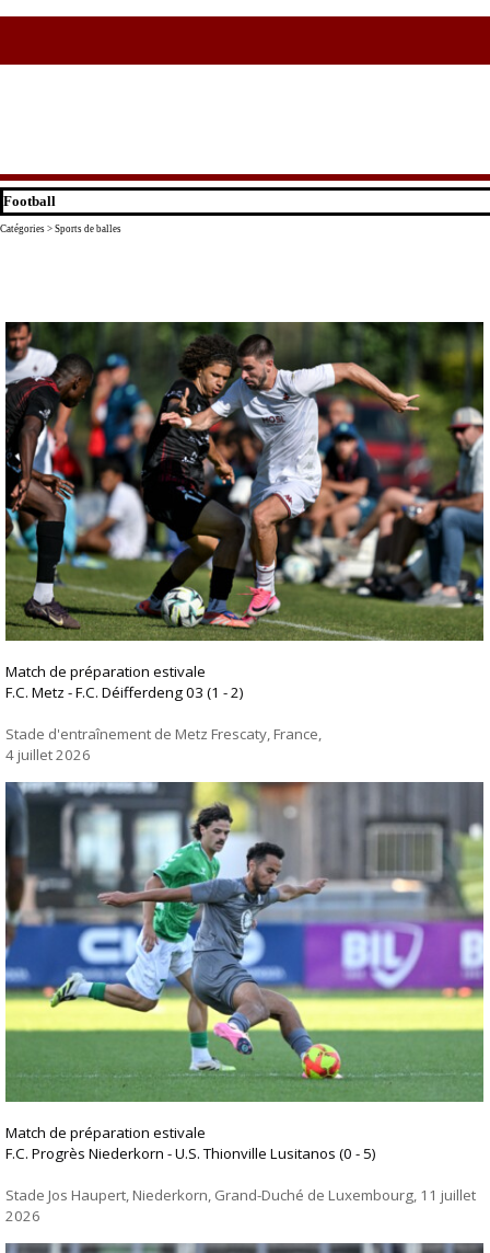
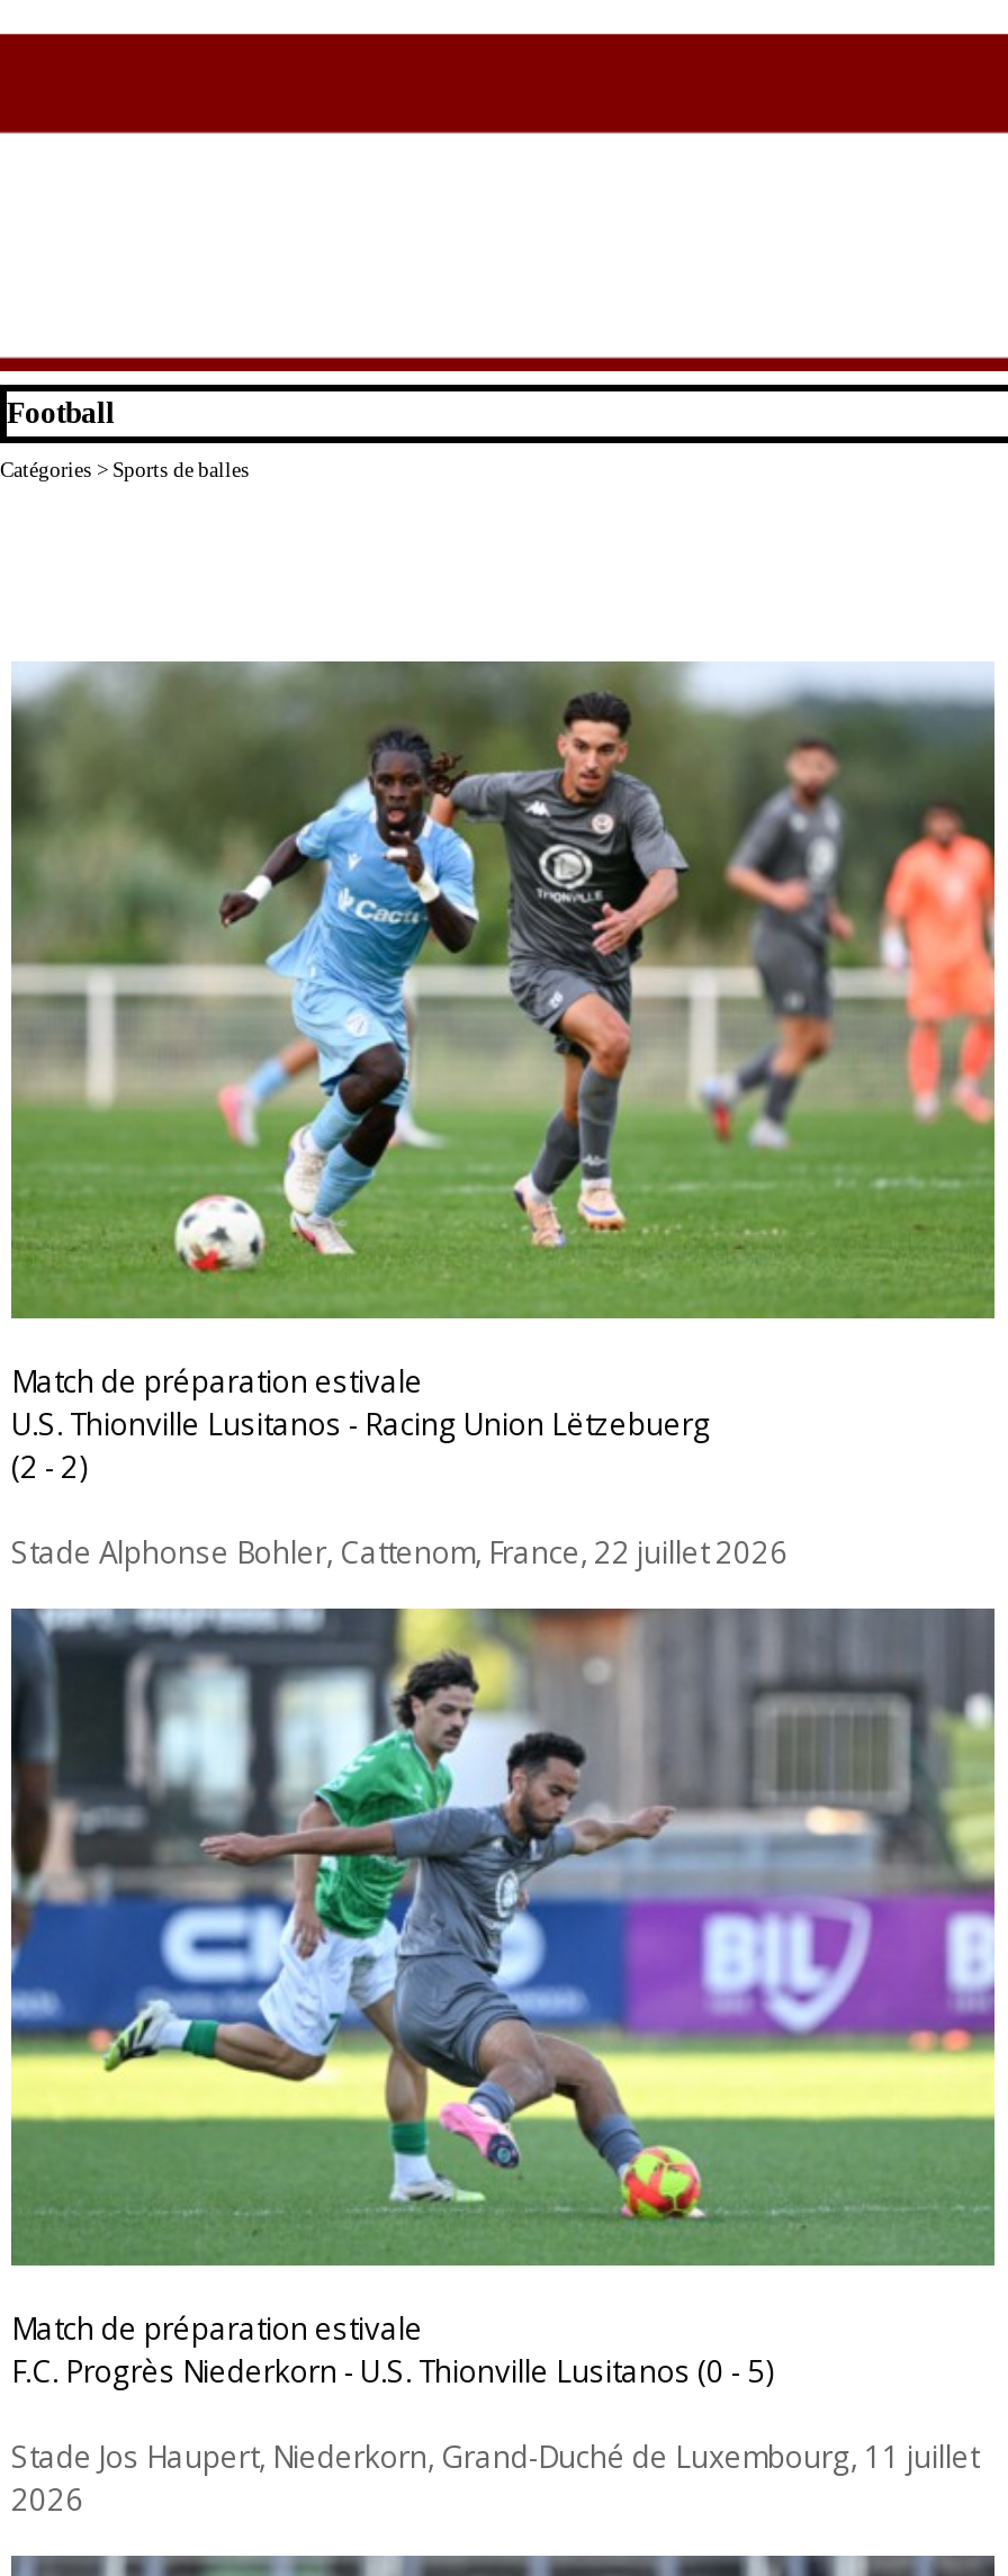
[4,321,485,702] [image] | F.C. Metz - F.C. Déifferdeng 03 (1 - 2) -> [9,661,997,1487] [image] | U.S. Thionville Lusitanos - Racing Union Lëtzebuerg | (2 - 2)
[5,724,322,764] Stade d'entraînement de Metz Frescaty, France, | 4 juillet 2026 -> [11,1532,787,1572] Stade Alphonse Bohler, Cattenom, France, 22 juillet 2026

